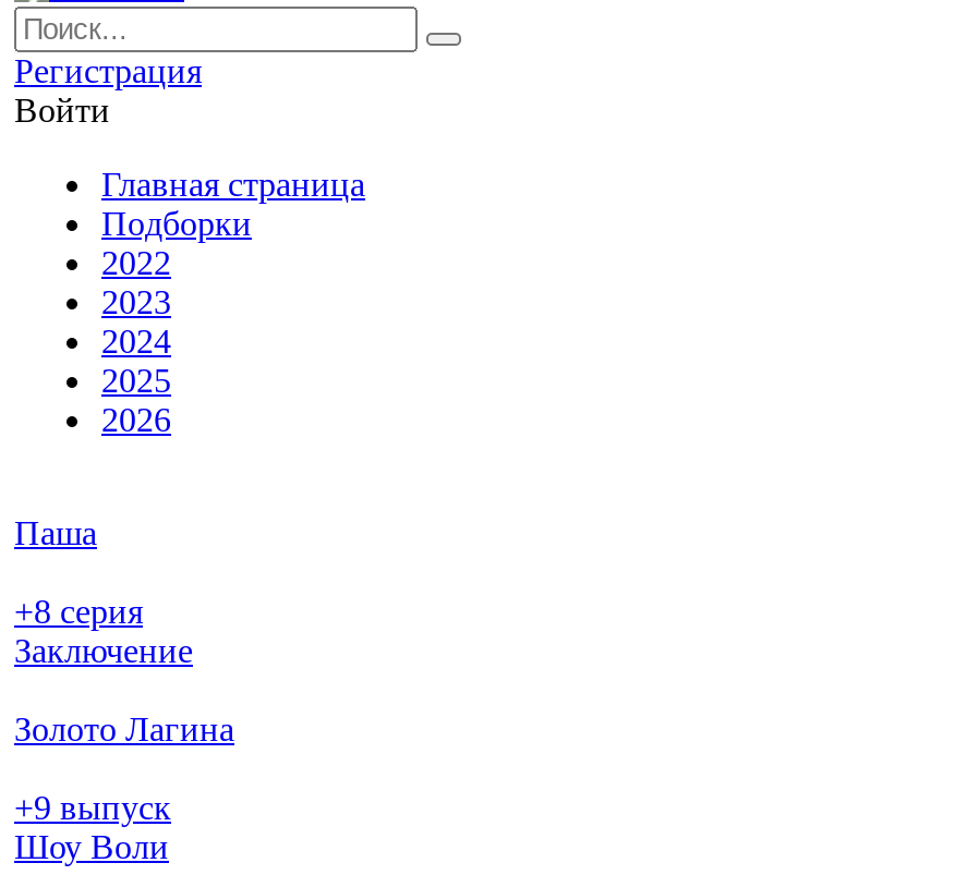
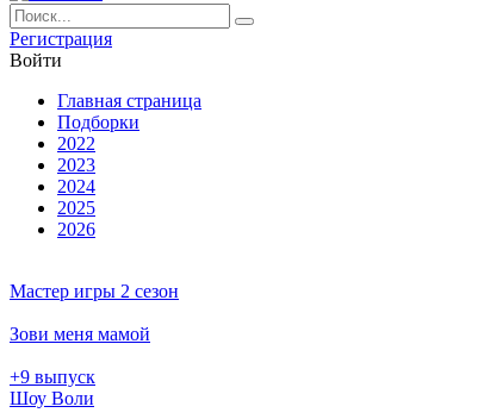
[14,514,234,747] Паша | +8 серия | Заключение | Золото Лагина -> [10,281,179,344] Мастер игры 2 сезон | Зови меня мамой

